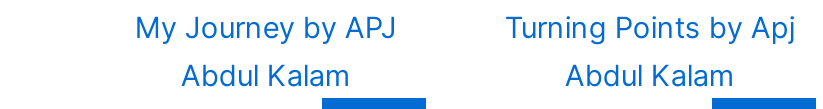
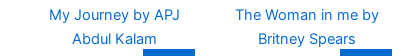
[505,11,795,95] Turning Points by Apj | Abdul Kalam -> [235,6,379,48] The Woman in me by | Britney Spears

